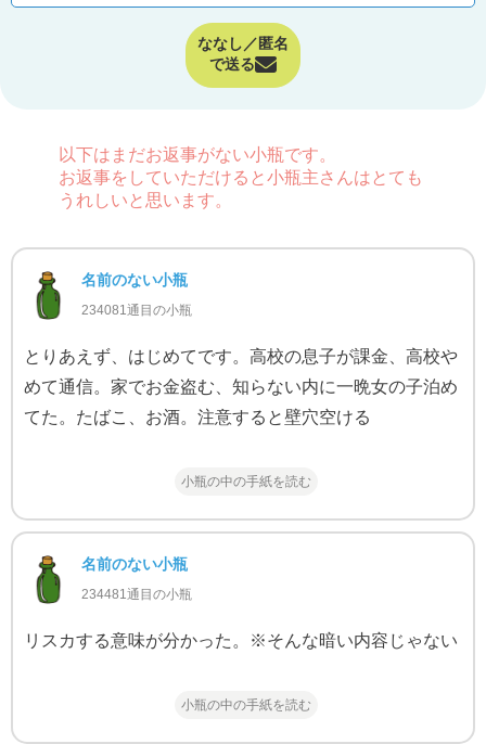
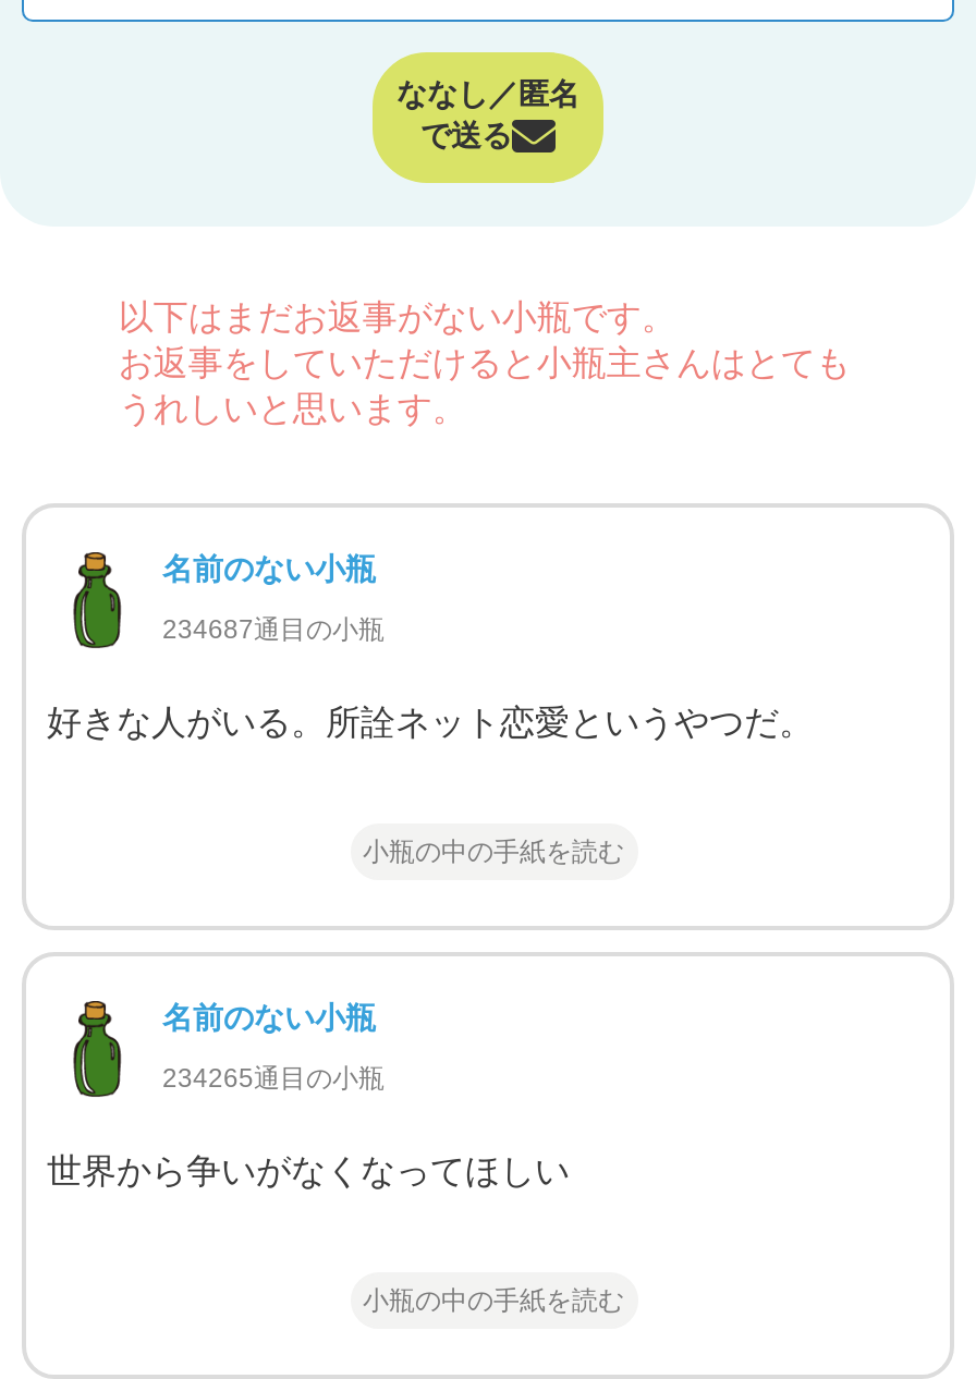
[23,302,457,426] 234081通目の小瓶 | とりあえず、はじめてです。高校の息子が課金、高校や | めて通信。家でお金盗む、知らない内に一晩女の子泊め | てた。たばこ、お酒。注意すると壁穴空ける -> [47,613,814,740] 234687通目の小瓶 | 好きな人がいる。所詮ネット恋愛というやつだ。
[81,586,191,601] 234481通目の小瓶 -> [162,1062,385,1093] 234265通目の小瓶
[23,631,457,649] リスカする意味が分かった。※そんな暗い内容じゃない -> [47,1151,570,1188] 世界から争いがなくなってほしい

